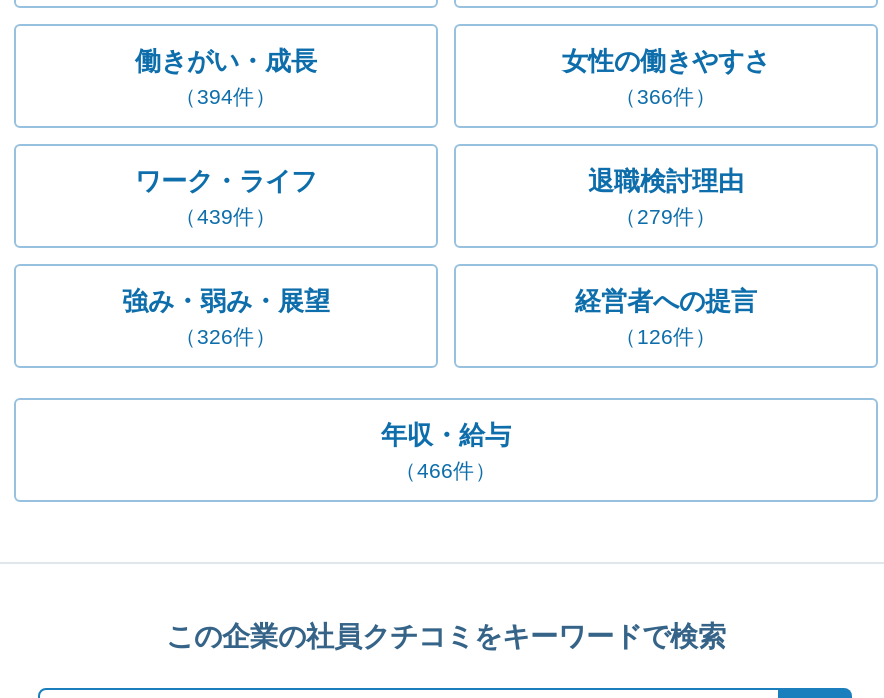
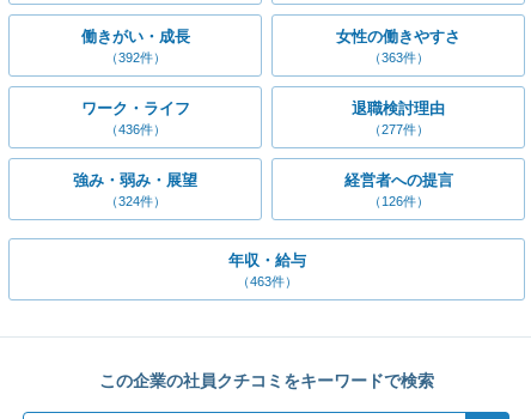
[175,84,277,108] （394件） -> [105,50,166,65] （392件）
[615,84,717,108] （366件） -> [368,50,429,65] （363件）
[175,204,277,228] （439件） -> [105,122,166,136] （436件）
[615,204,717,228] （279件） -> [368,122,429,136] （277件）
[175,324,277,348] （326件） -> [105,194,166,208] （324件）
[395,458,497,482] （466件） -> [236,274,297,289] （463件）

